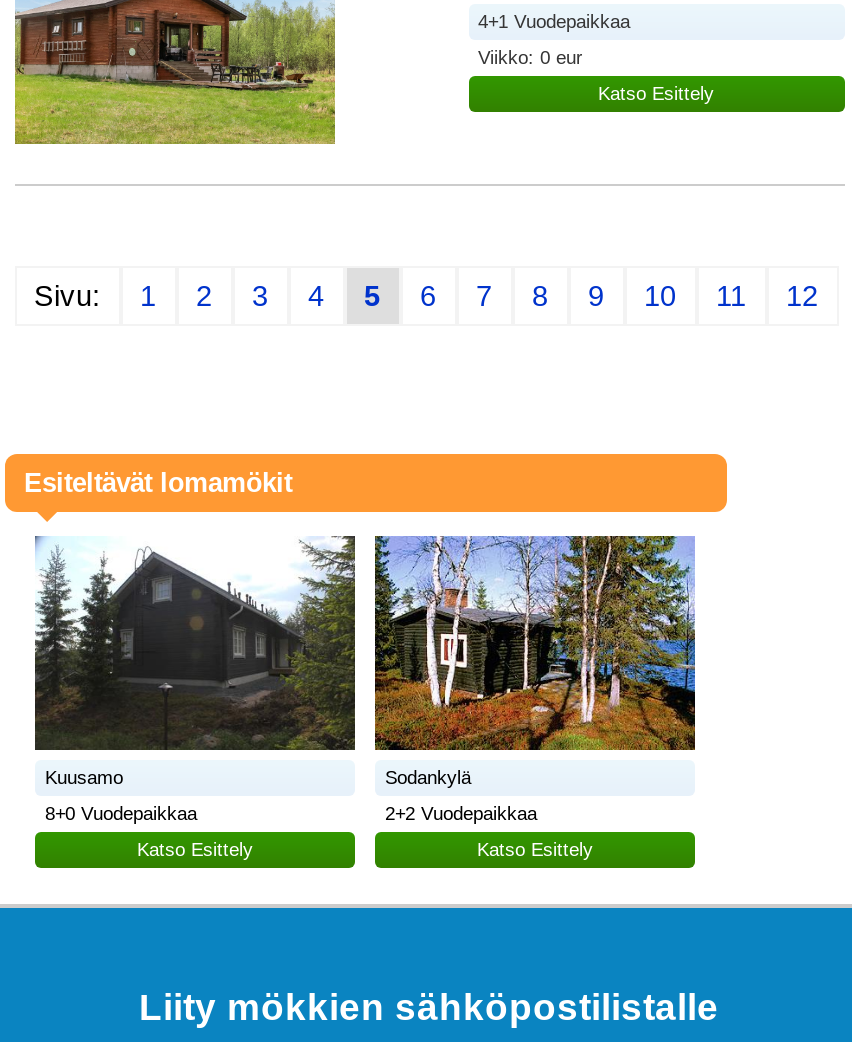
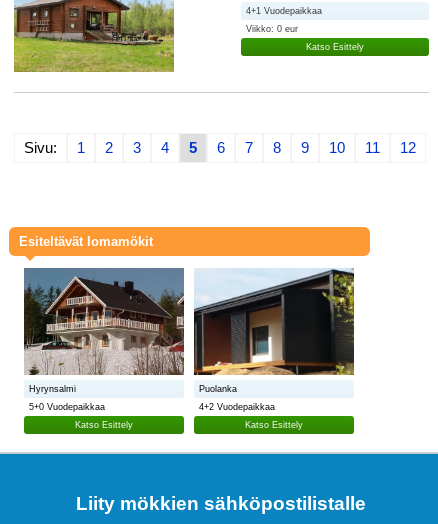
[35,536,357,788] [image] | Kuusamo -> [23,267,185,394] [image] | Hyrynsalmi
[373,534,697,788] [image] | Sodankylä -> [194,268,355,394] [image] | Puolanka
[45,804,197,824] 8+0 Vuodepaikkaa -> [29,402,105,412] 5+0 Vuodepaikkaa
[385,804,537,824] 2+2 Vuodepaikkaa -> [199,402,275,412] 4+2 Vuodepaikkaa

